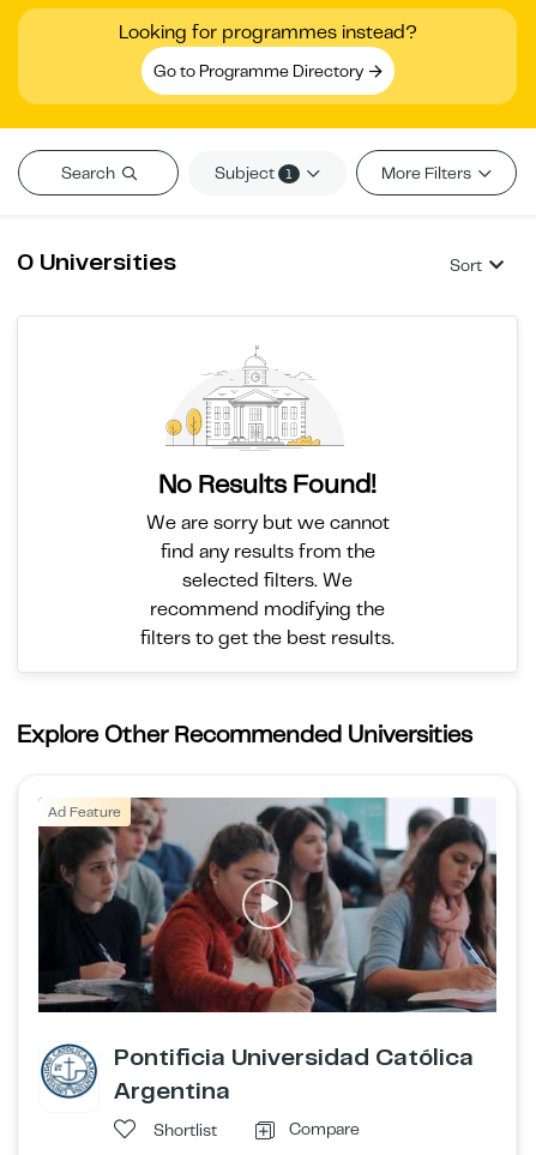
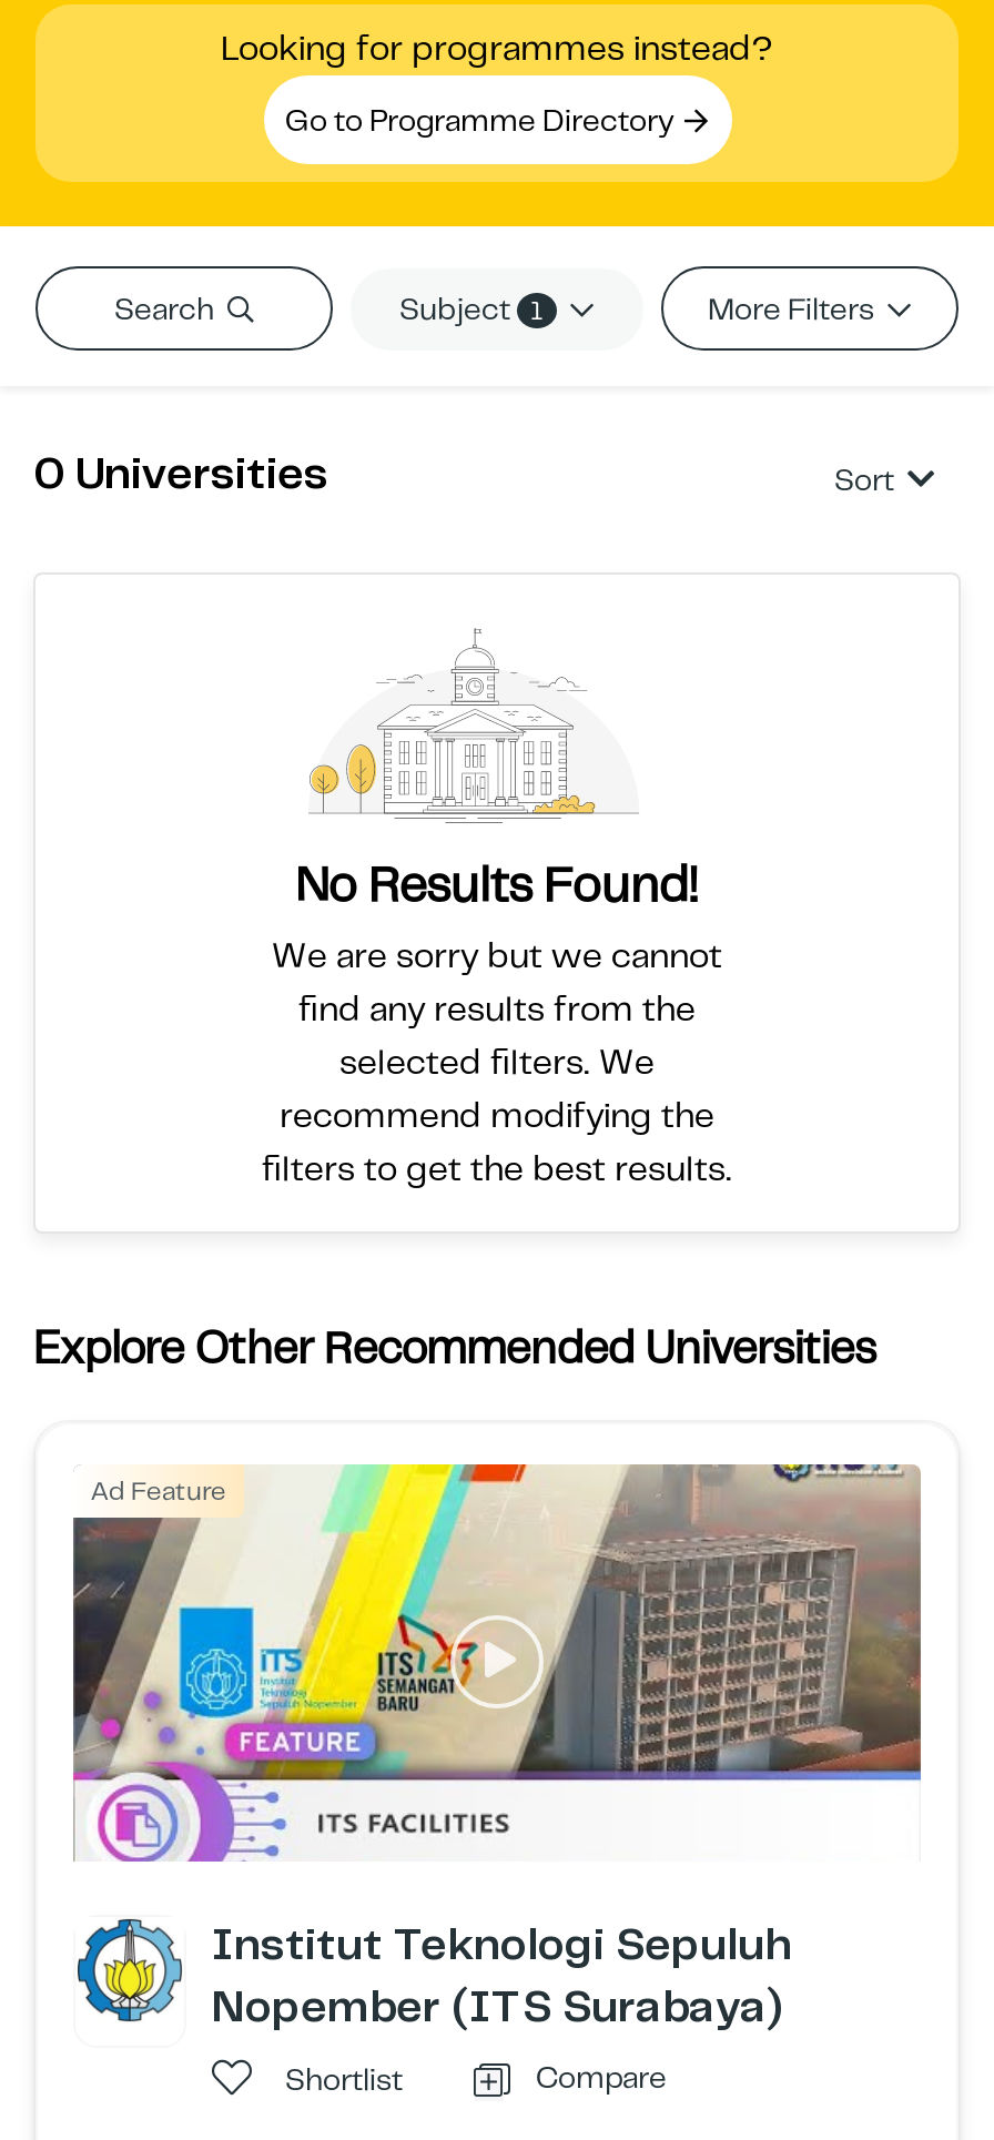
[37,796,498,1106] [image] | Pontificia Universidad Católica | Argentina -> [71,1462,923,2034] [image] | Institut Teknologi Sepuluh | Nopember (ITS Surabaya)
[42,1043,96,1097] [image] -> [80,1921,177,2019] [image]

